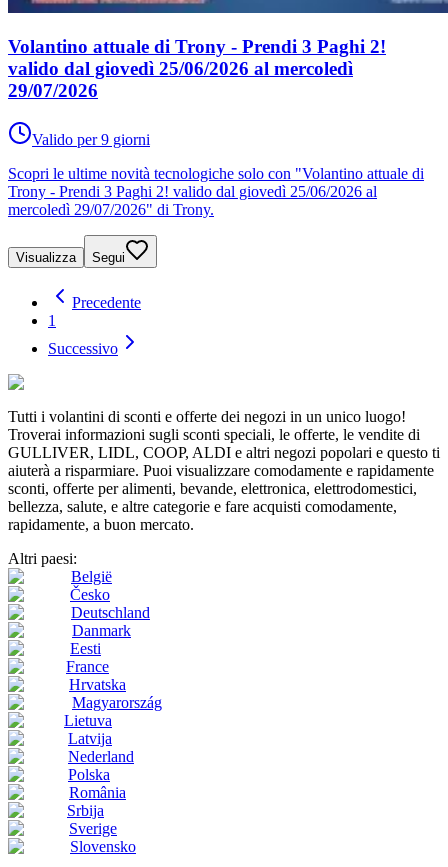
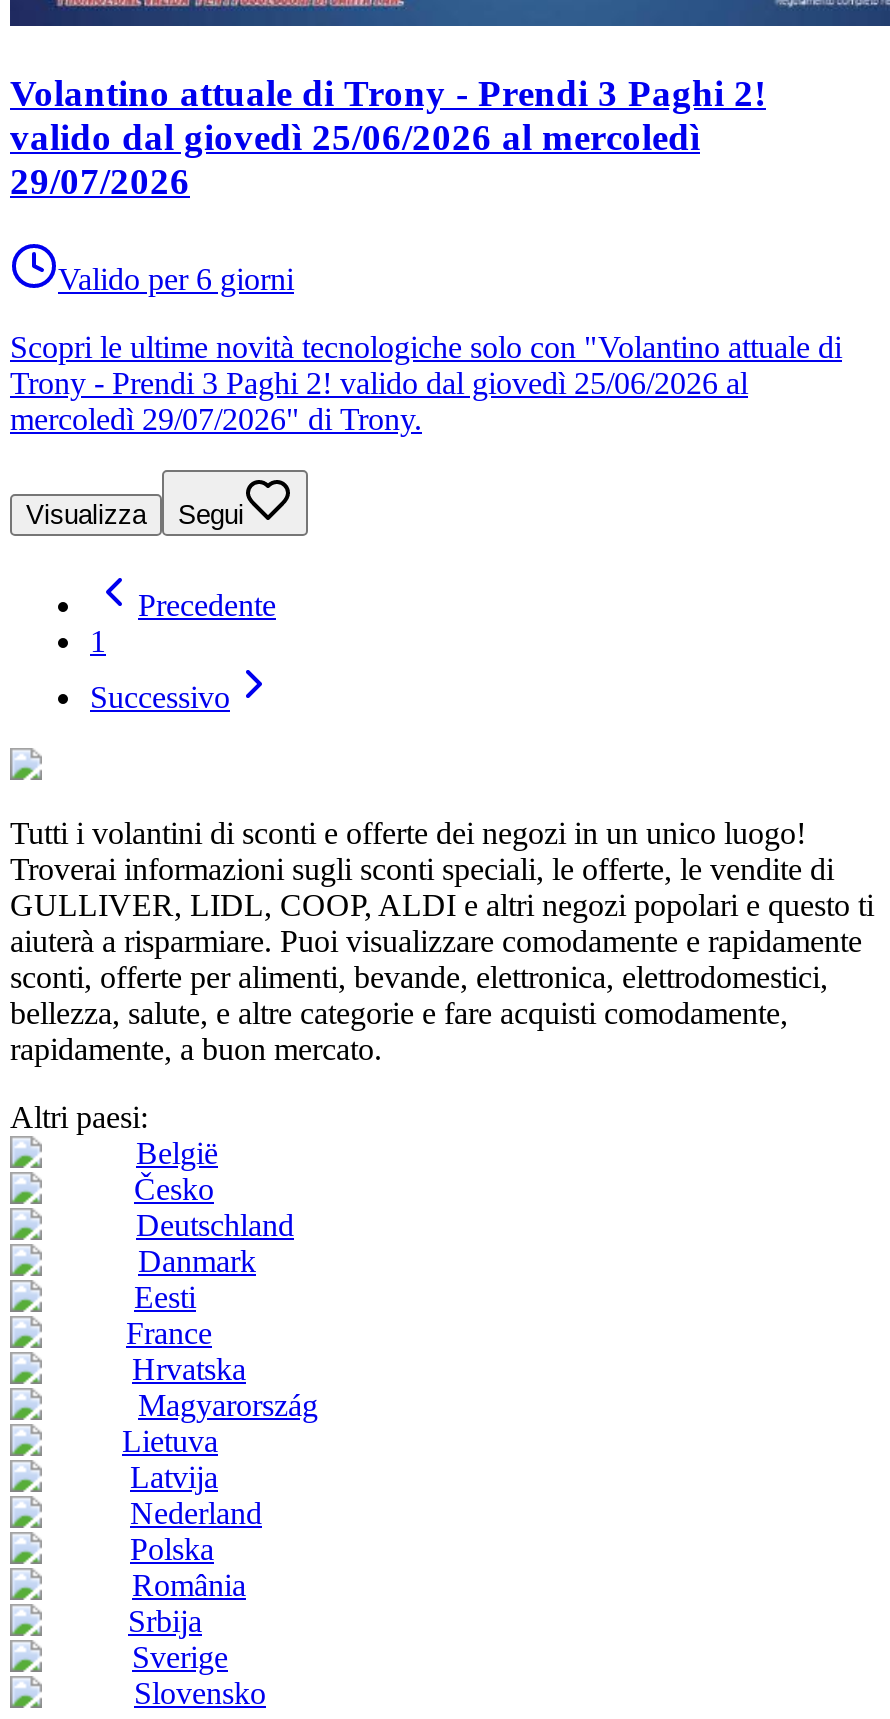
[32,130,150,147] Valido per 9 giorni -> [58,261,294,295] Valido per 6 giorni

